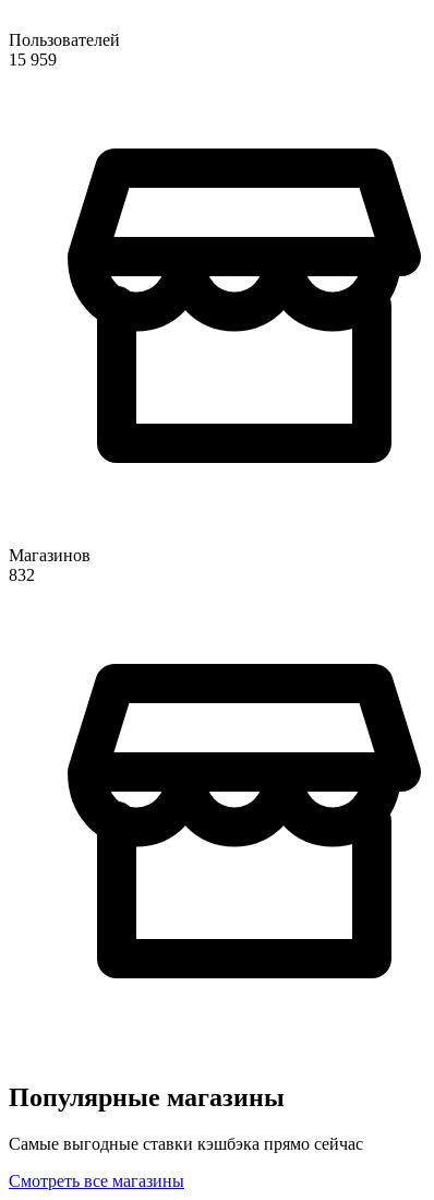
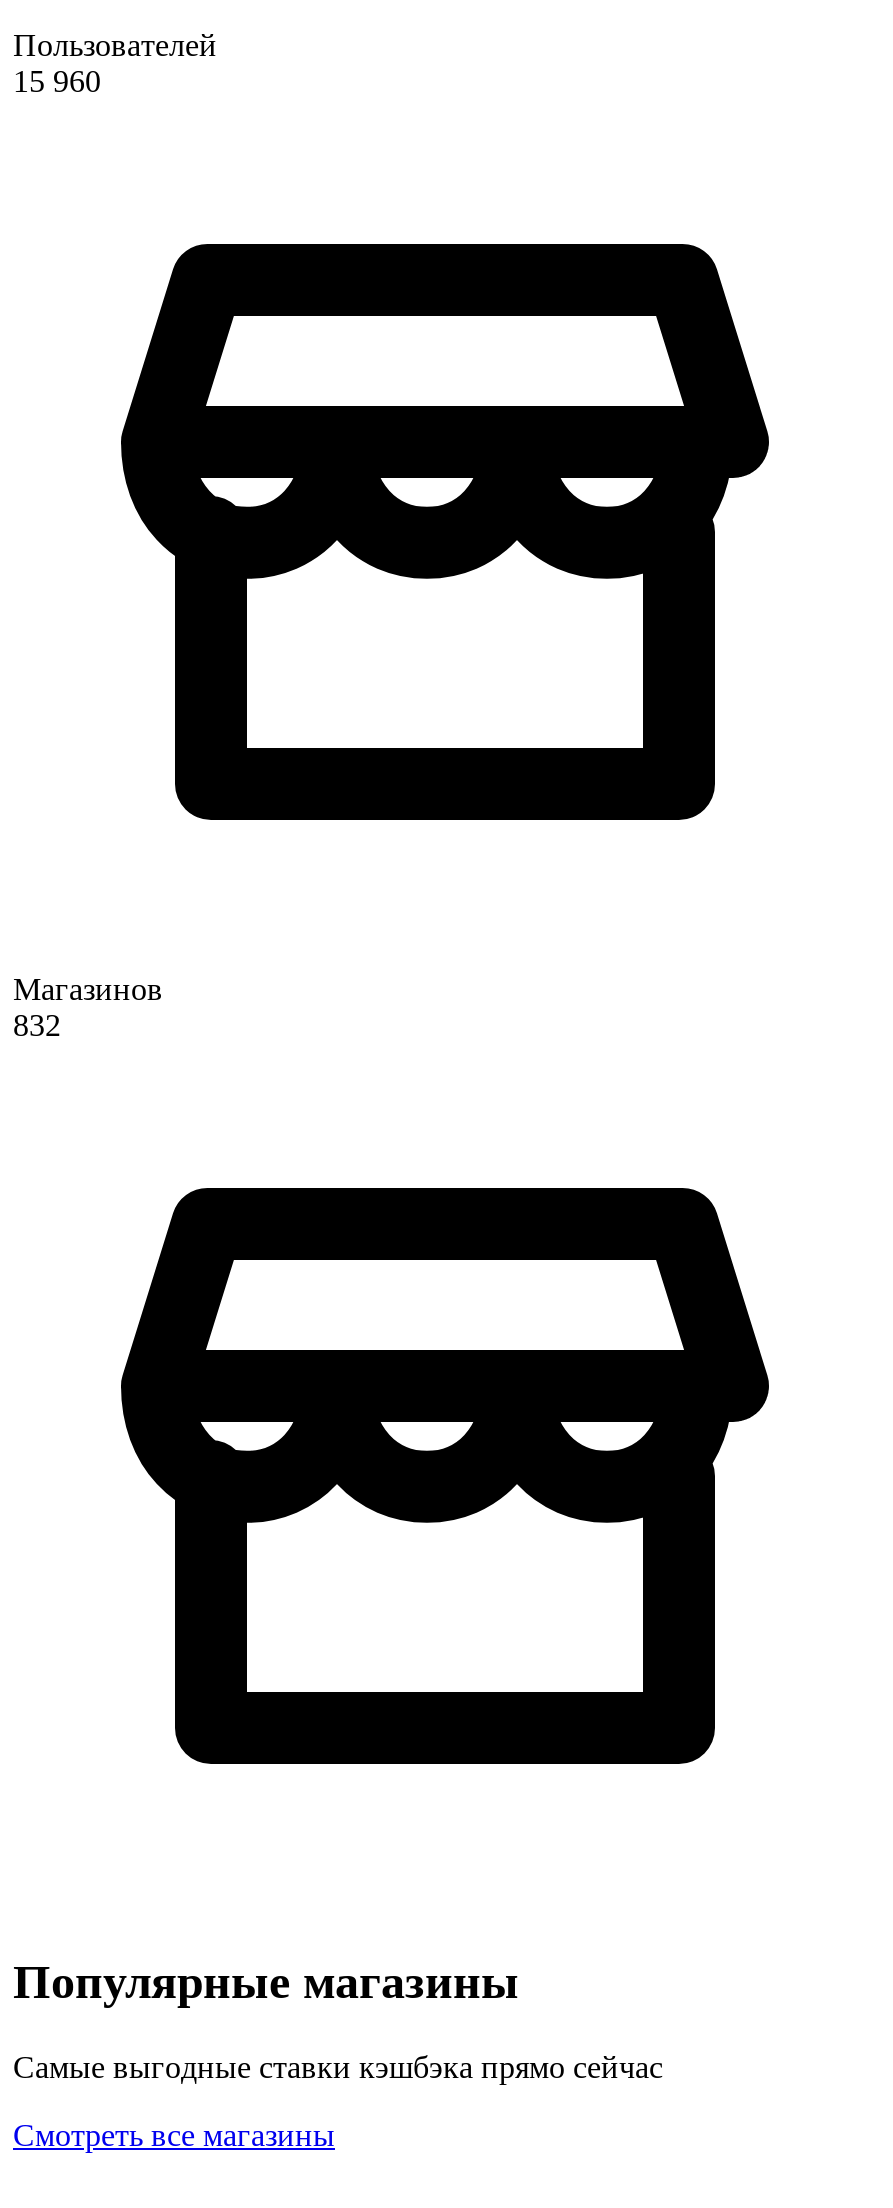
[9,50,57,69] 15 959 -> [13,64,101,98] 15 960

